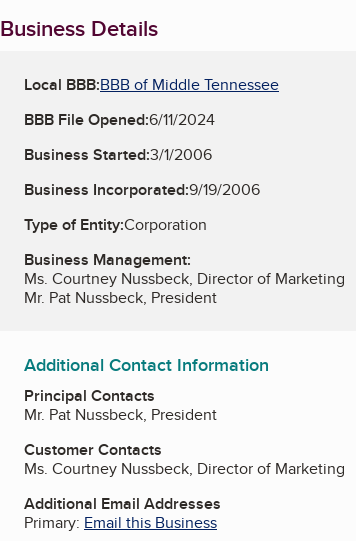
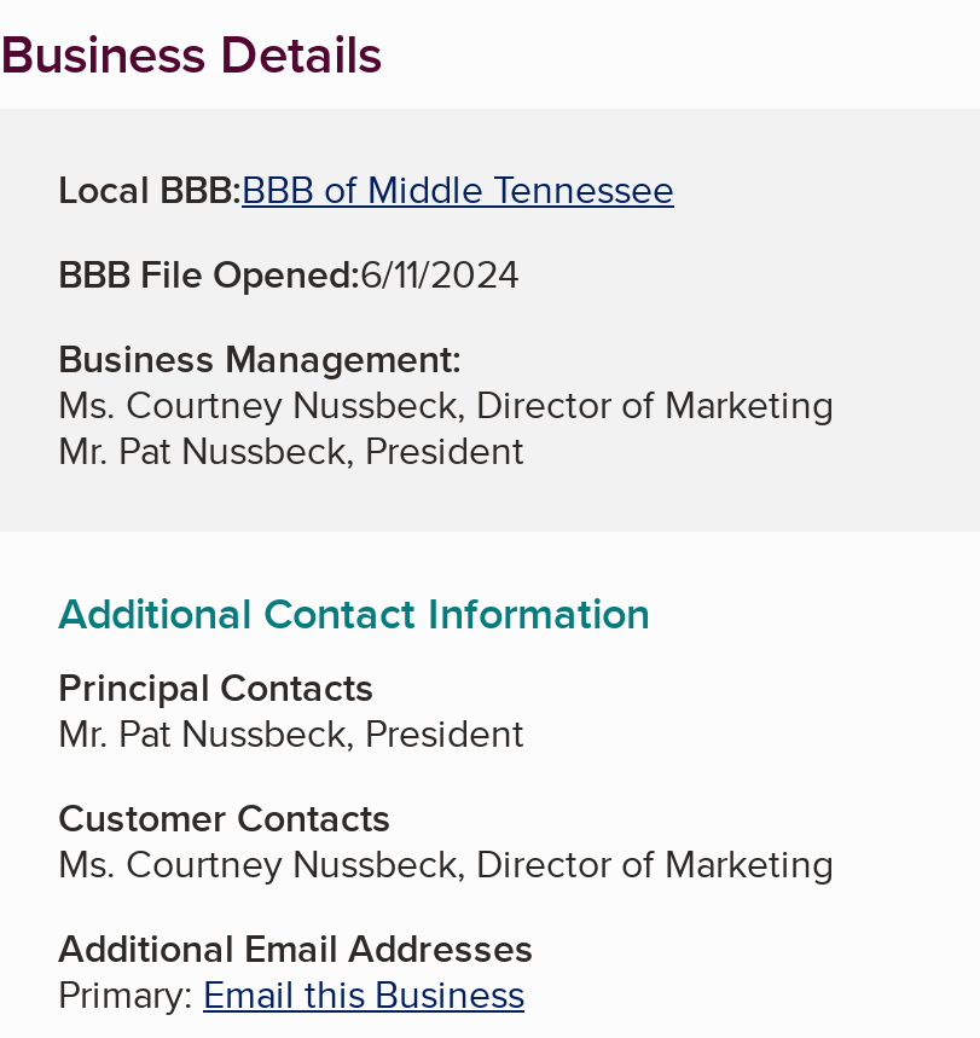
[24,143,260,236] Business Started:3/1/2006 | Business Incorporated:9/19/2006 | Type of Entity:Corporation -> none

